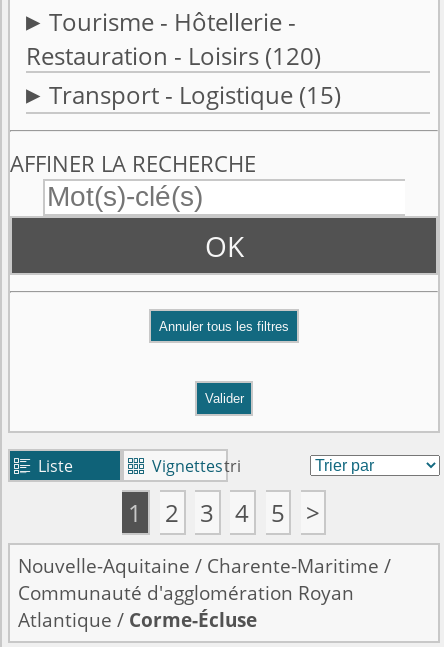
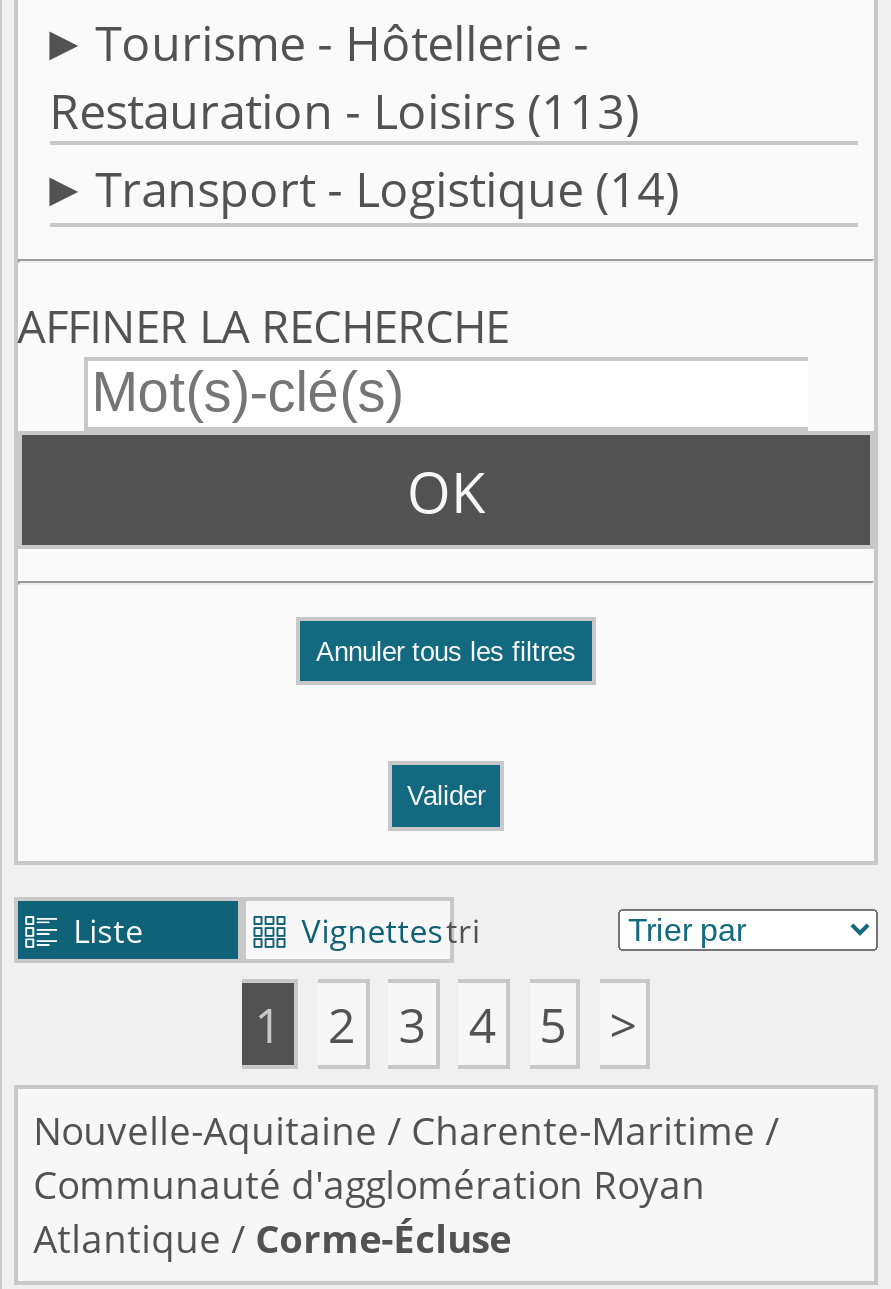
[26,39,321,72] Restauration - Loisirs (120) -> [49,76,639,142] Restauration - Loisirs (113)
[49,78,341,111] Transport - Logistique (15) -> [95,156,679,222] Transport - Logistique (14)

